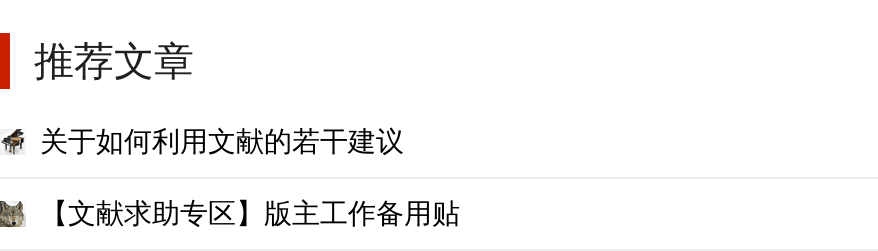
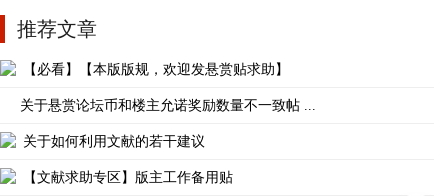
none -> [20,62,316,113] 【必看】【本版版规，欢迎发悬赏贴求助】 | 关于悬赏论坛币和楼主允诺奖励数量不一致帖 ...

